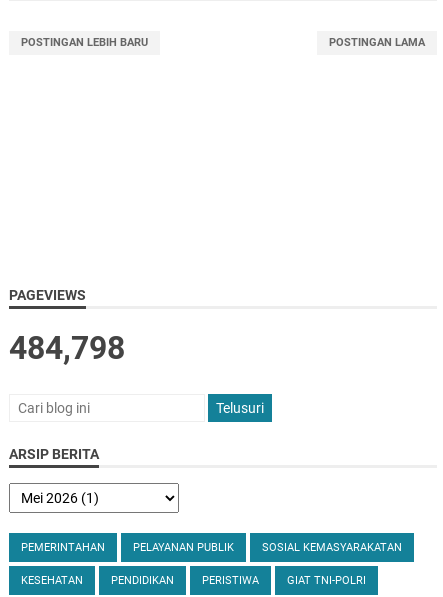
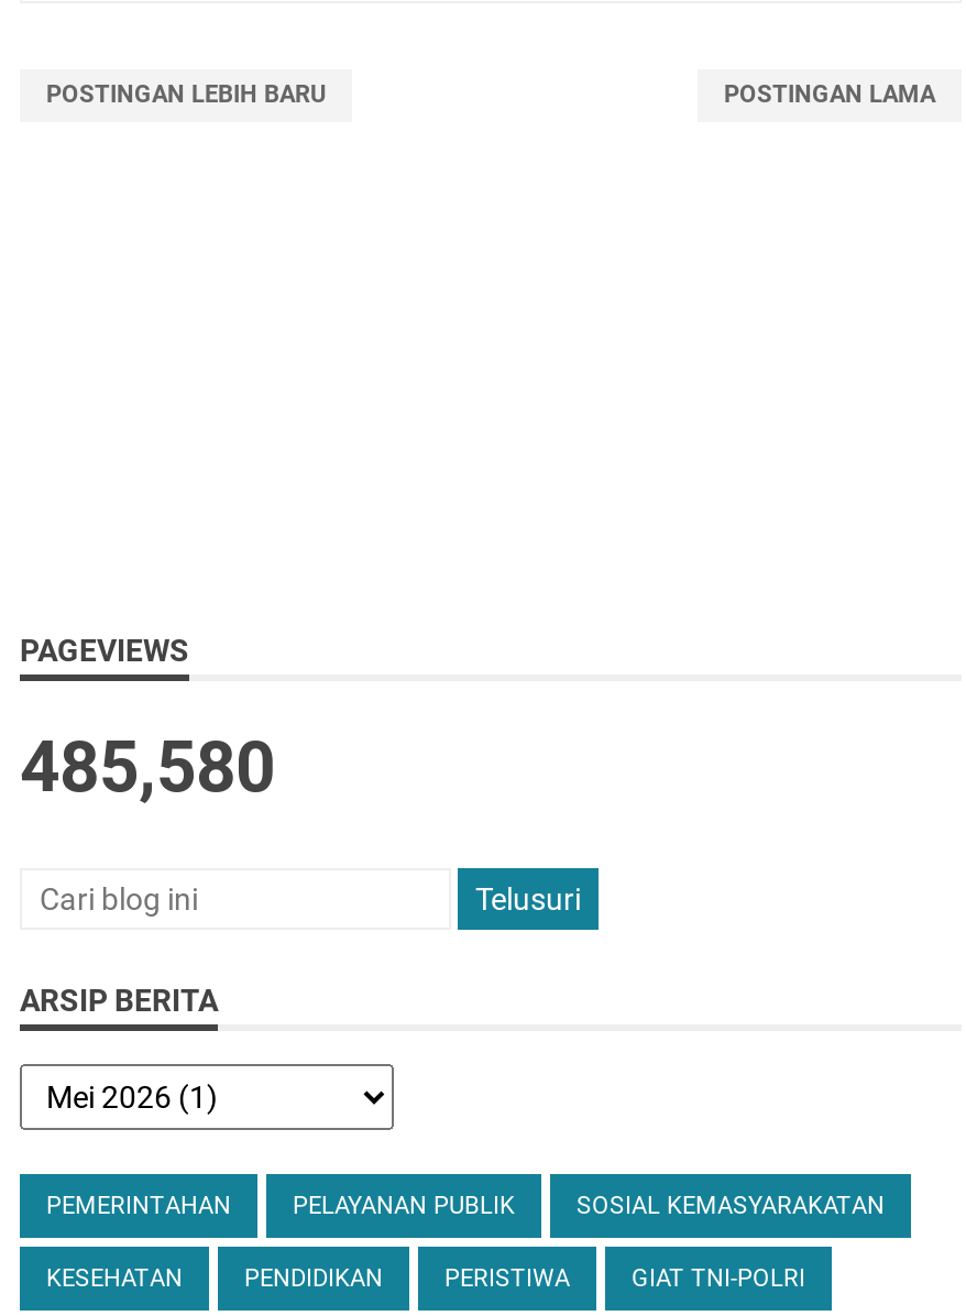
[9,329,125,367] 484,798 -> [20,724,275,808] 485,580

